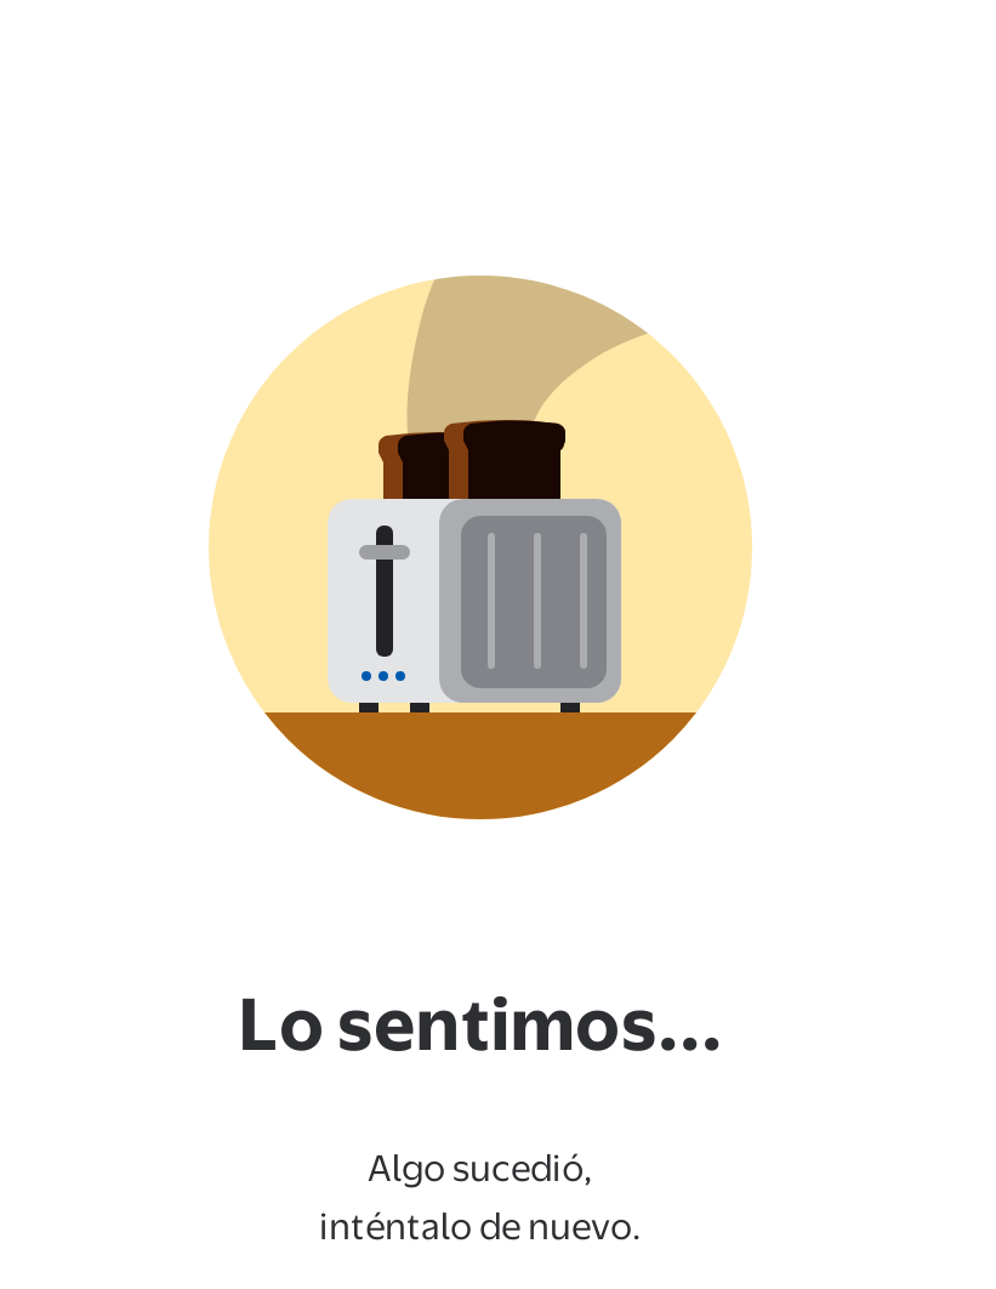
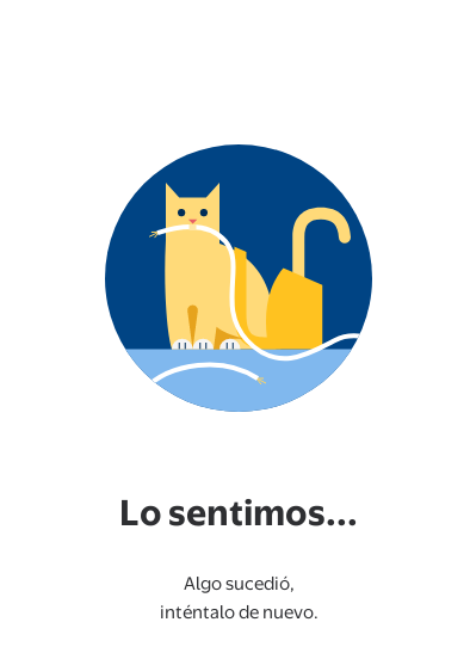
[209,273,752,822] [image] -> [104,143,373,413] [image]

